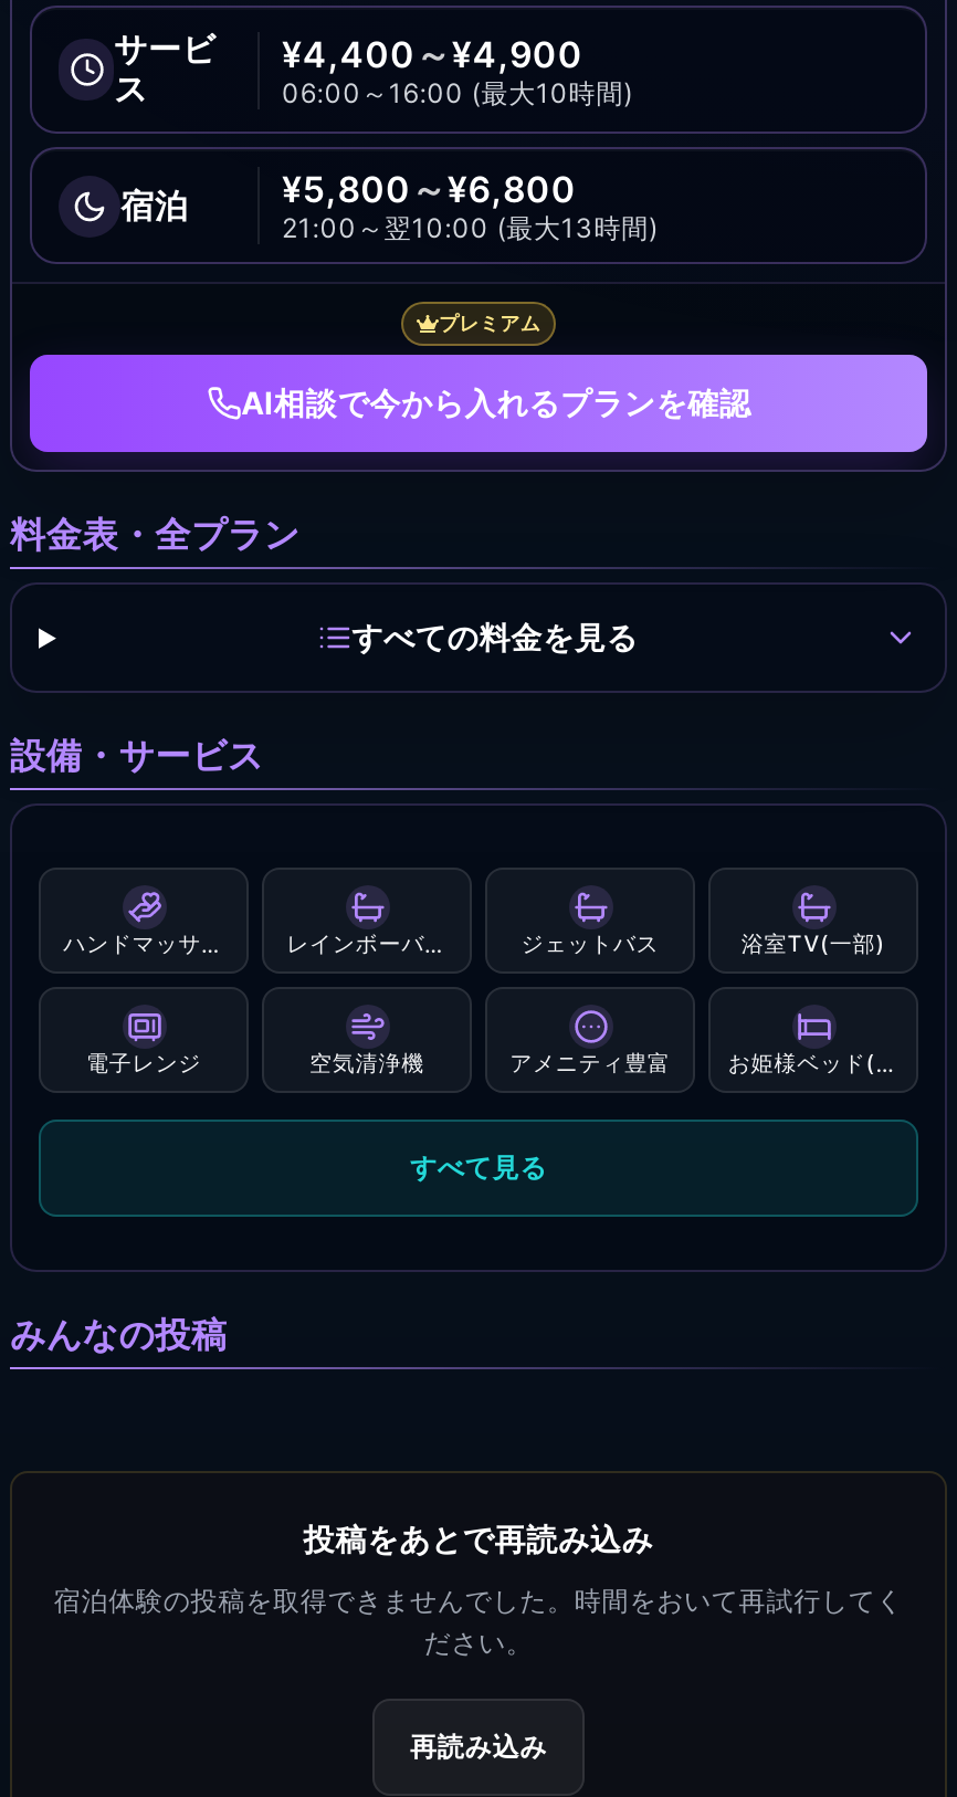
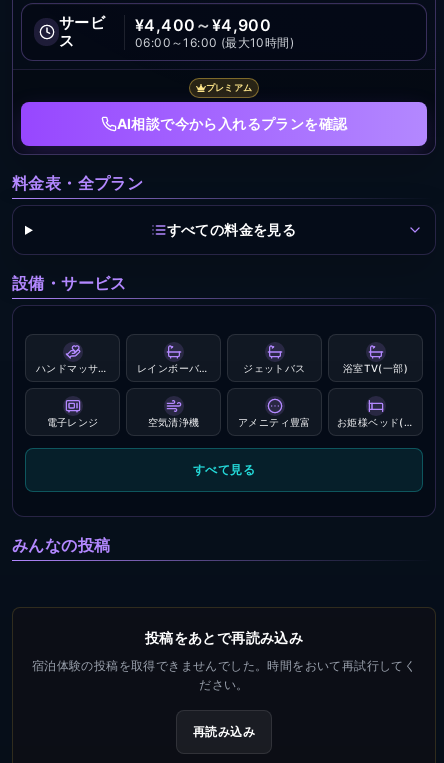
[120,168,658,245] 宿泊 | ¥5,800～¥6,800 | 21:00～翌10:00 (最大13時間) -> none

